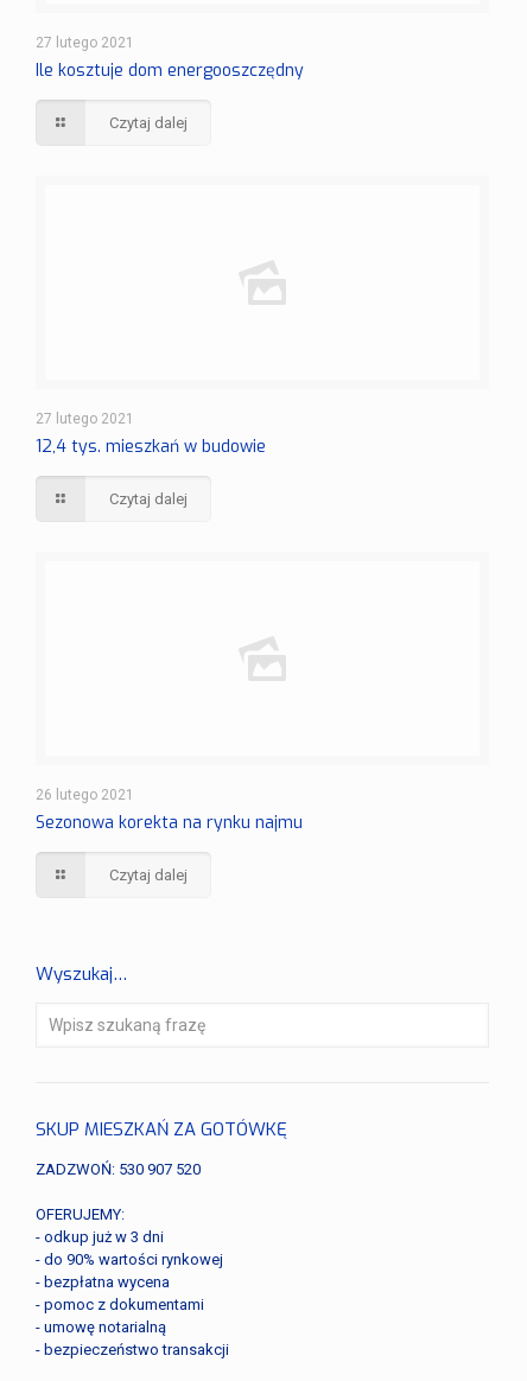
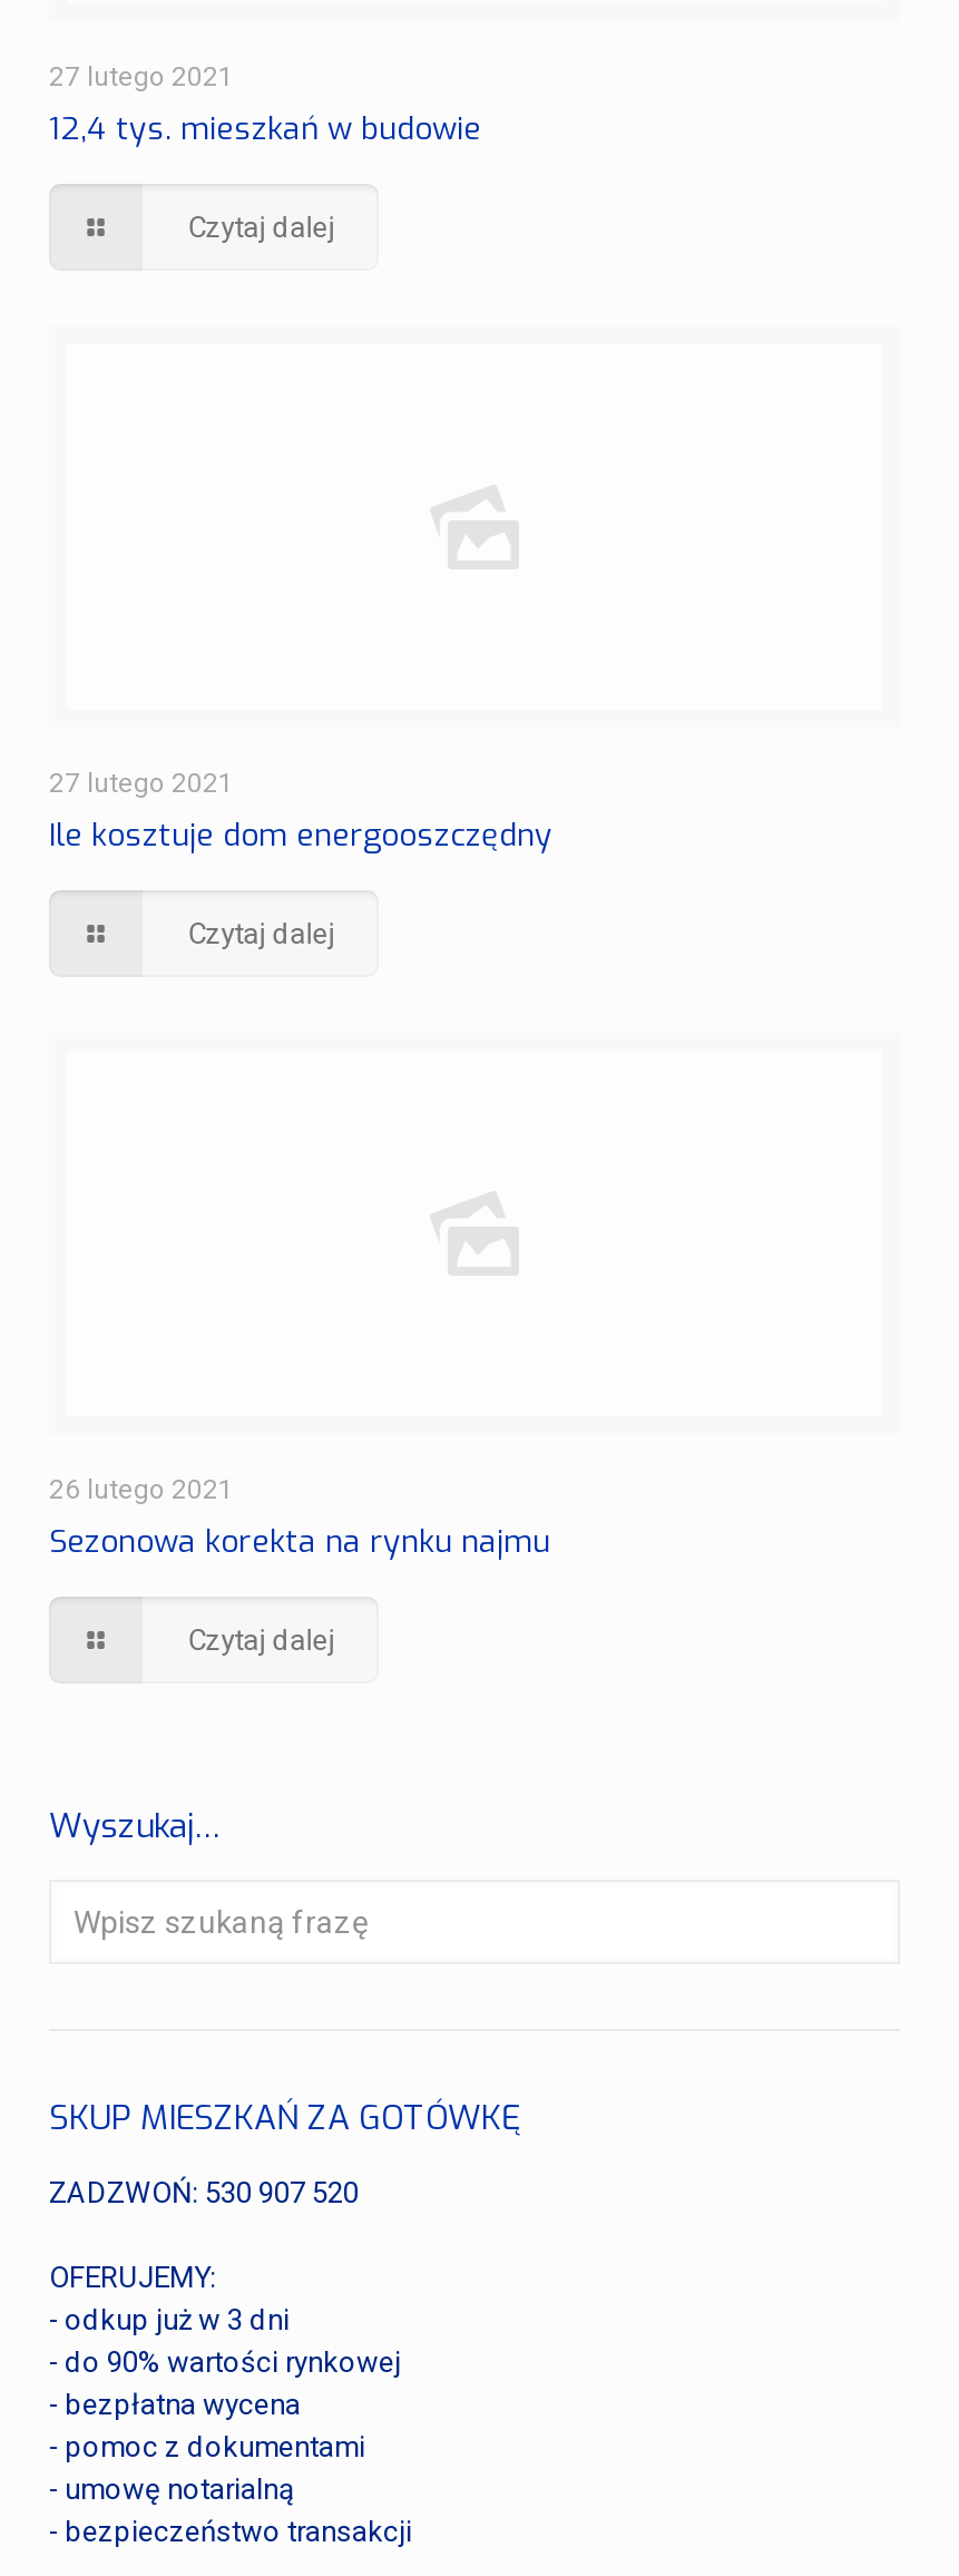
moved [36,60,304,82] -> [49,815,552,858]: Ile kosztuje dom energooszczędny
moved [36,436,266,458] -> [49,109,481,151]: 12,4 tys. mieszkań w budowie

